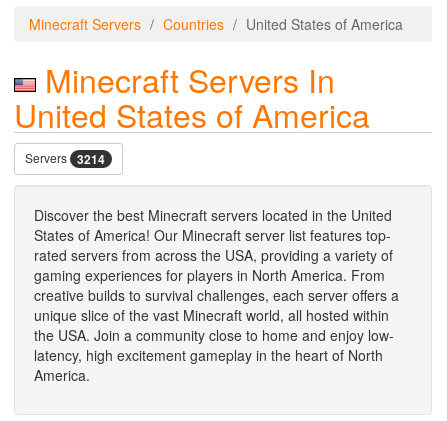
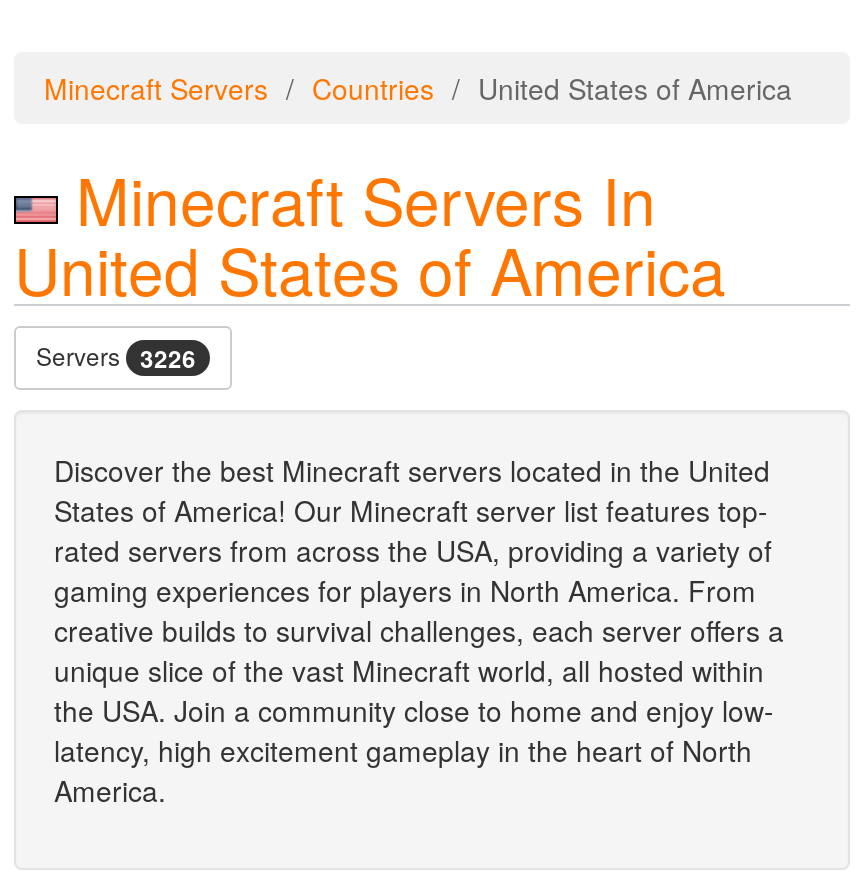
[25,149,105,168] Servers 3214 -> [36,338,196,376] Servers 3226

